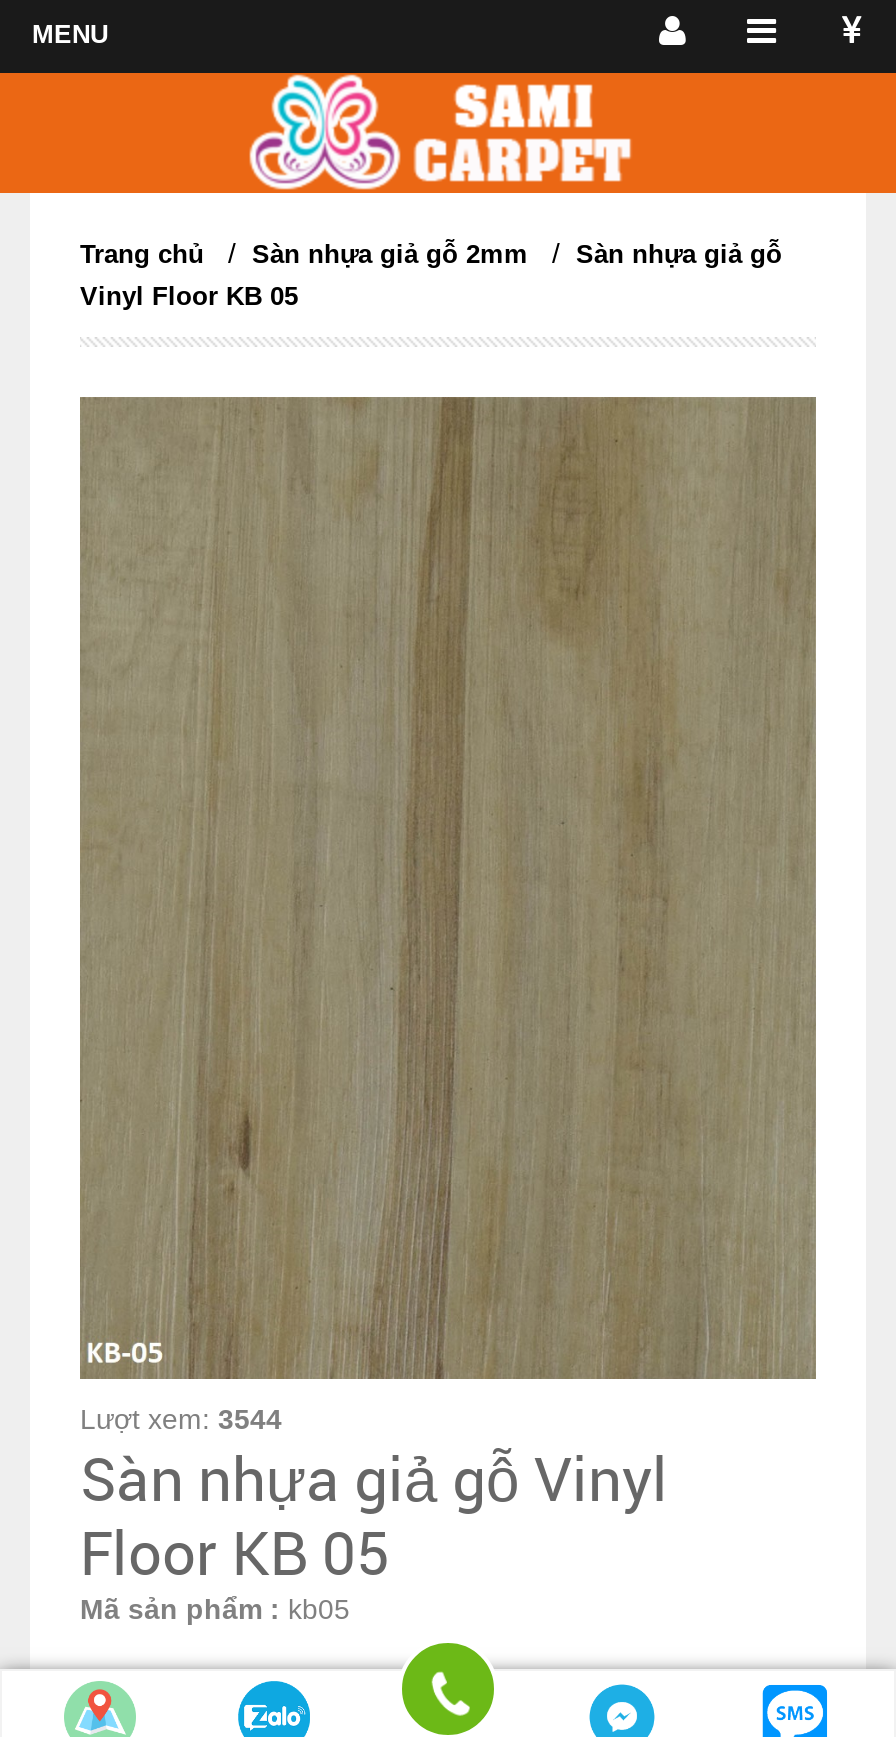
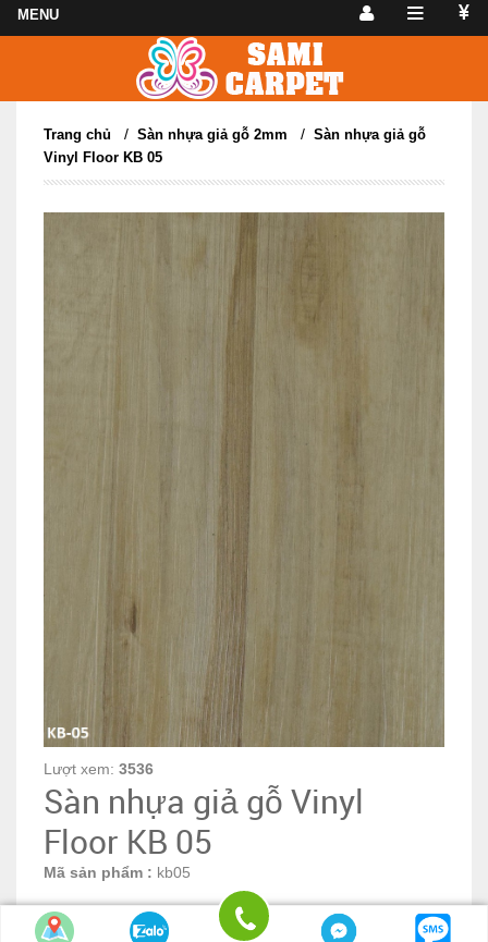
[80,1403,282,1435] Lượt xem: 3544 -> [44,760,154,778] Lượt xem: 3536

